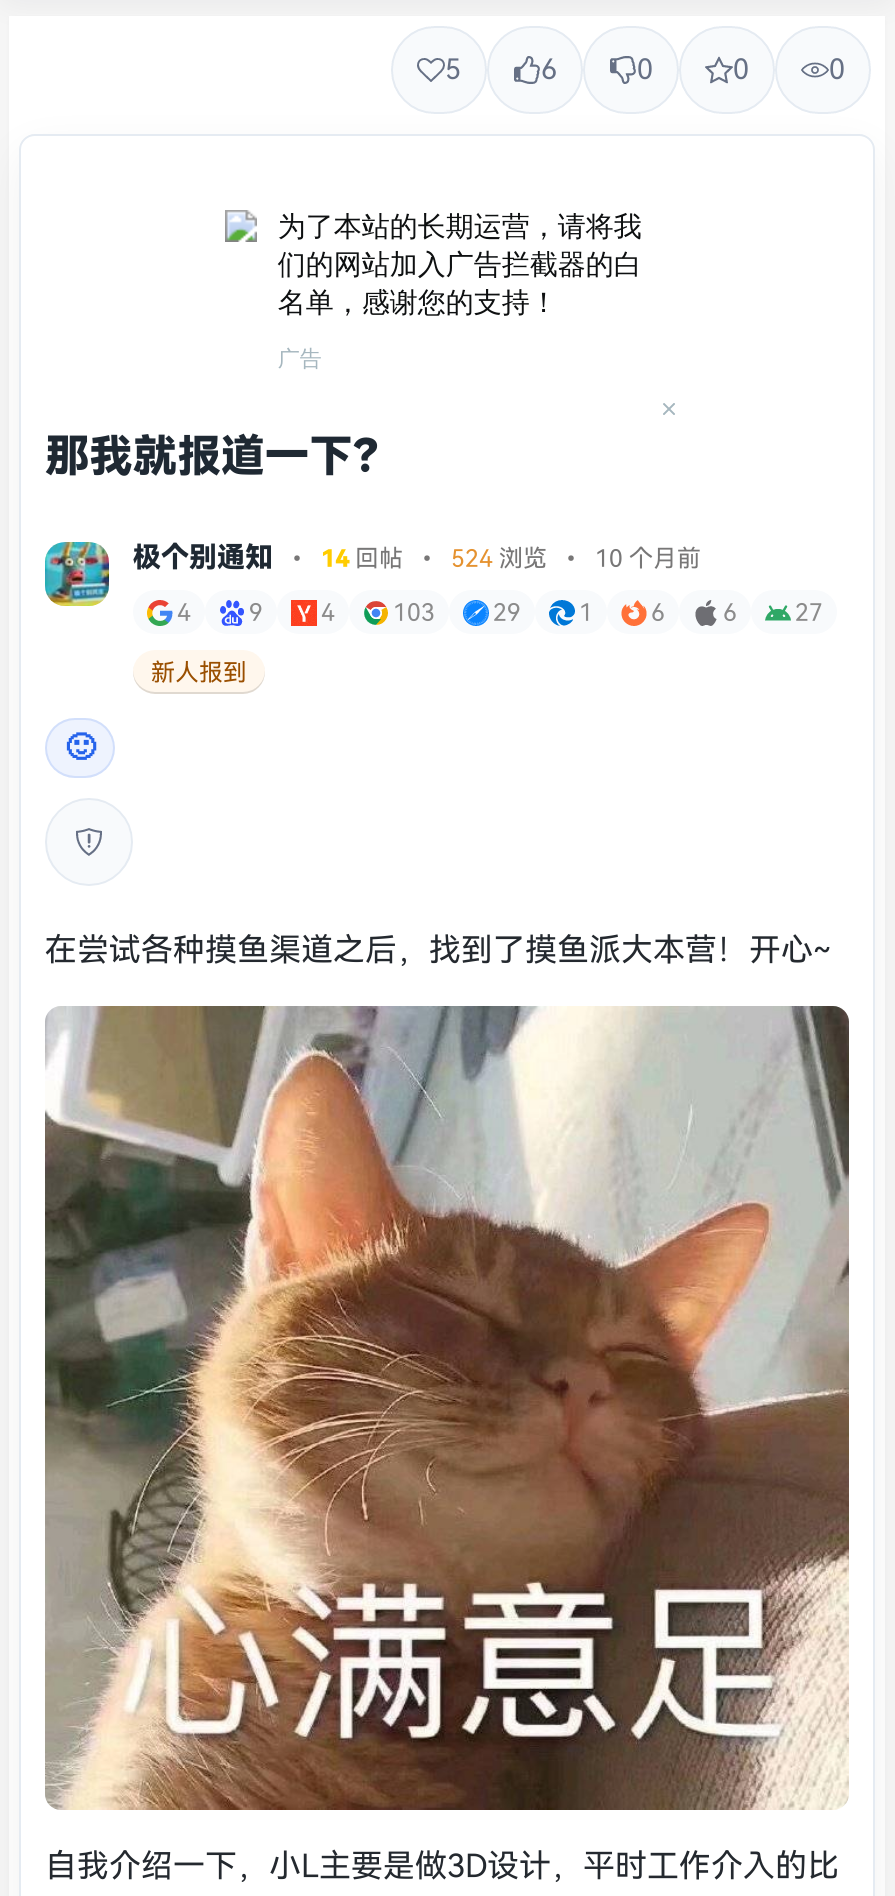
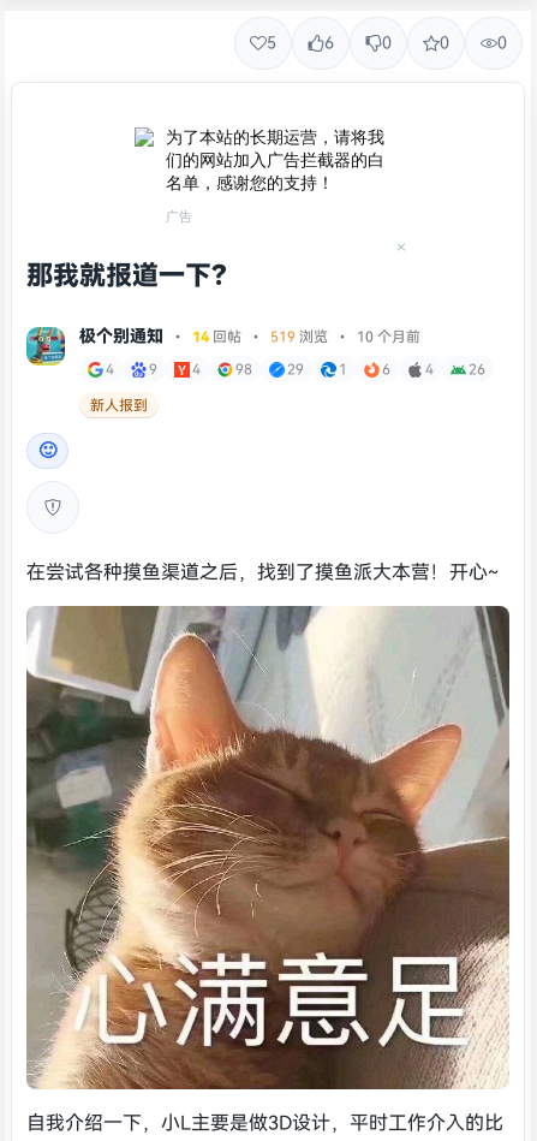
[133,540,701,574] 极个别通知 • 14回帖• 524浏览 • 10 个月前 -> [79,326,420,346] 极个别通知 • 14回帖• 519浏览 • 10 个月前
[393,598,435,626] 103 -> [235,361,252,378] 98
[723,598,737,626] 6 -> [425,361,434,378] 4
[795,598,823,626] 27 -> [469,361,485,378] 26

